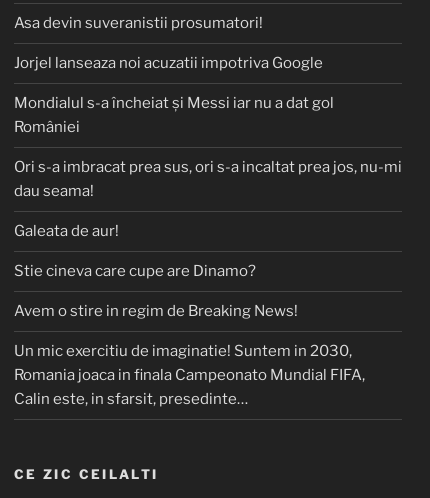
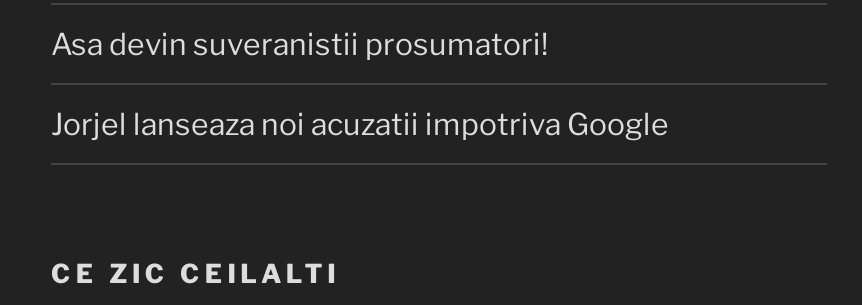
[14,94,402,408] Mondialul s-a încheiat și Messi iar nu a dat gol | României | Ori s-a imbracat prea sus, ori s-a incaltat prea jos, nu-mi | dau seama! | Galeata de aur! | Stie cineva care cupe are Dinamo? | Avem o stire in regim de Breaking News! | Un mic exercitiu de imaginatie! Suntem in 2030, | Romania joaca in finala Campeonato Mundial FIFA, | Calin este, in sfarsit, presedinte… -> none

